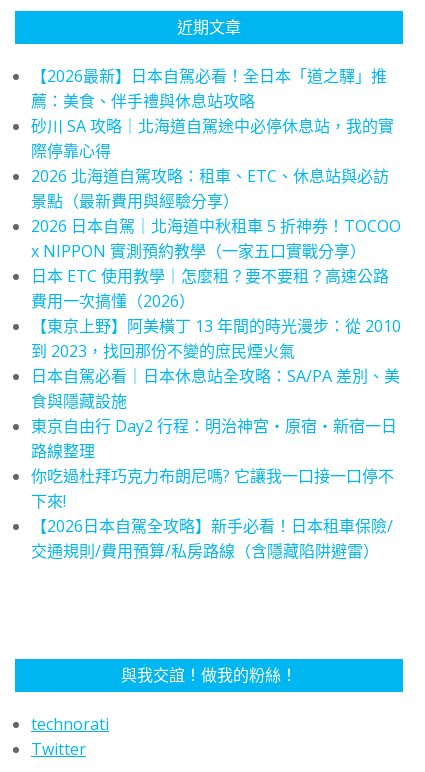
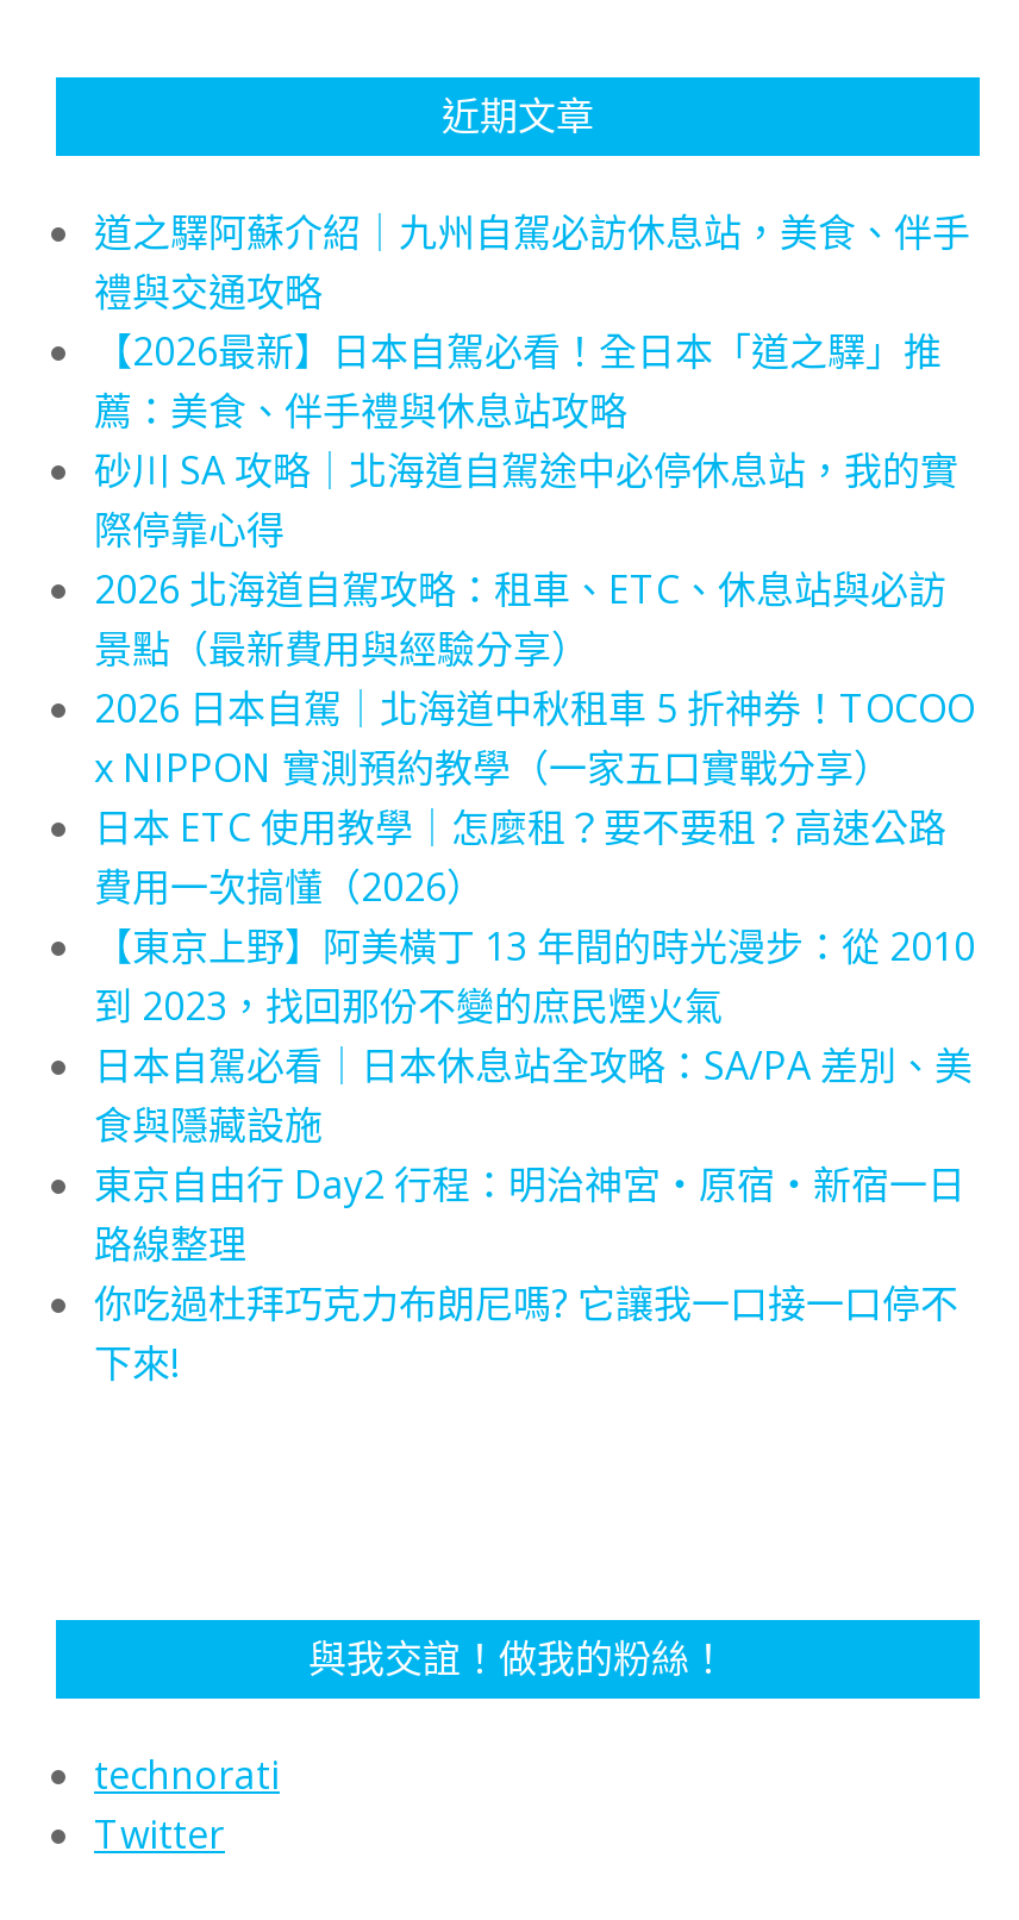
none -> [94,206,970,318] 道之驛阿蘇介紹｜九州自駕必訪休息站，美食、伴手 | 禮與交通攻略
moved [31,65,401,512] -> [94,325,975,1389]: 【2026最新】日本自駕必看！全日本「道之驛」推 | 薦：美食、伴手禮與休息站攻略 | 砂川 SA 攻略｜北海道自駕途中必停休息站，我的實 | ... | 你吃過杜拜巧克力布朗尼嗎? 它讓我一口接一口停不 | 下來!
[31,515,393,562] 【2026日本自駕全攻略】新手必看！日本租車保險/ | 交通規則/費用預算/私房路線（含隱藏陷阱避雷） -> none

